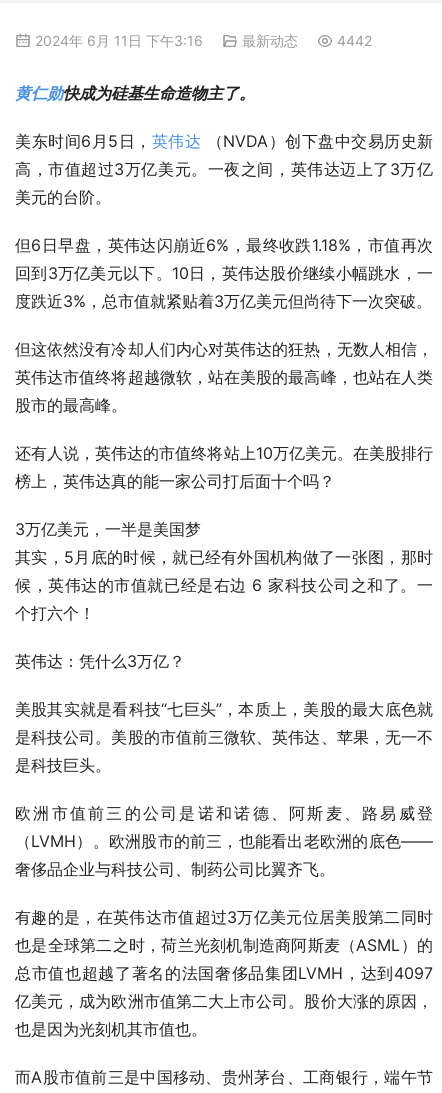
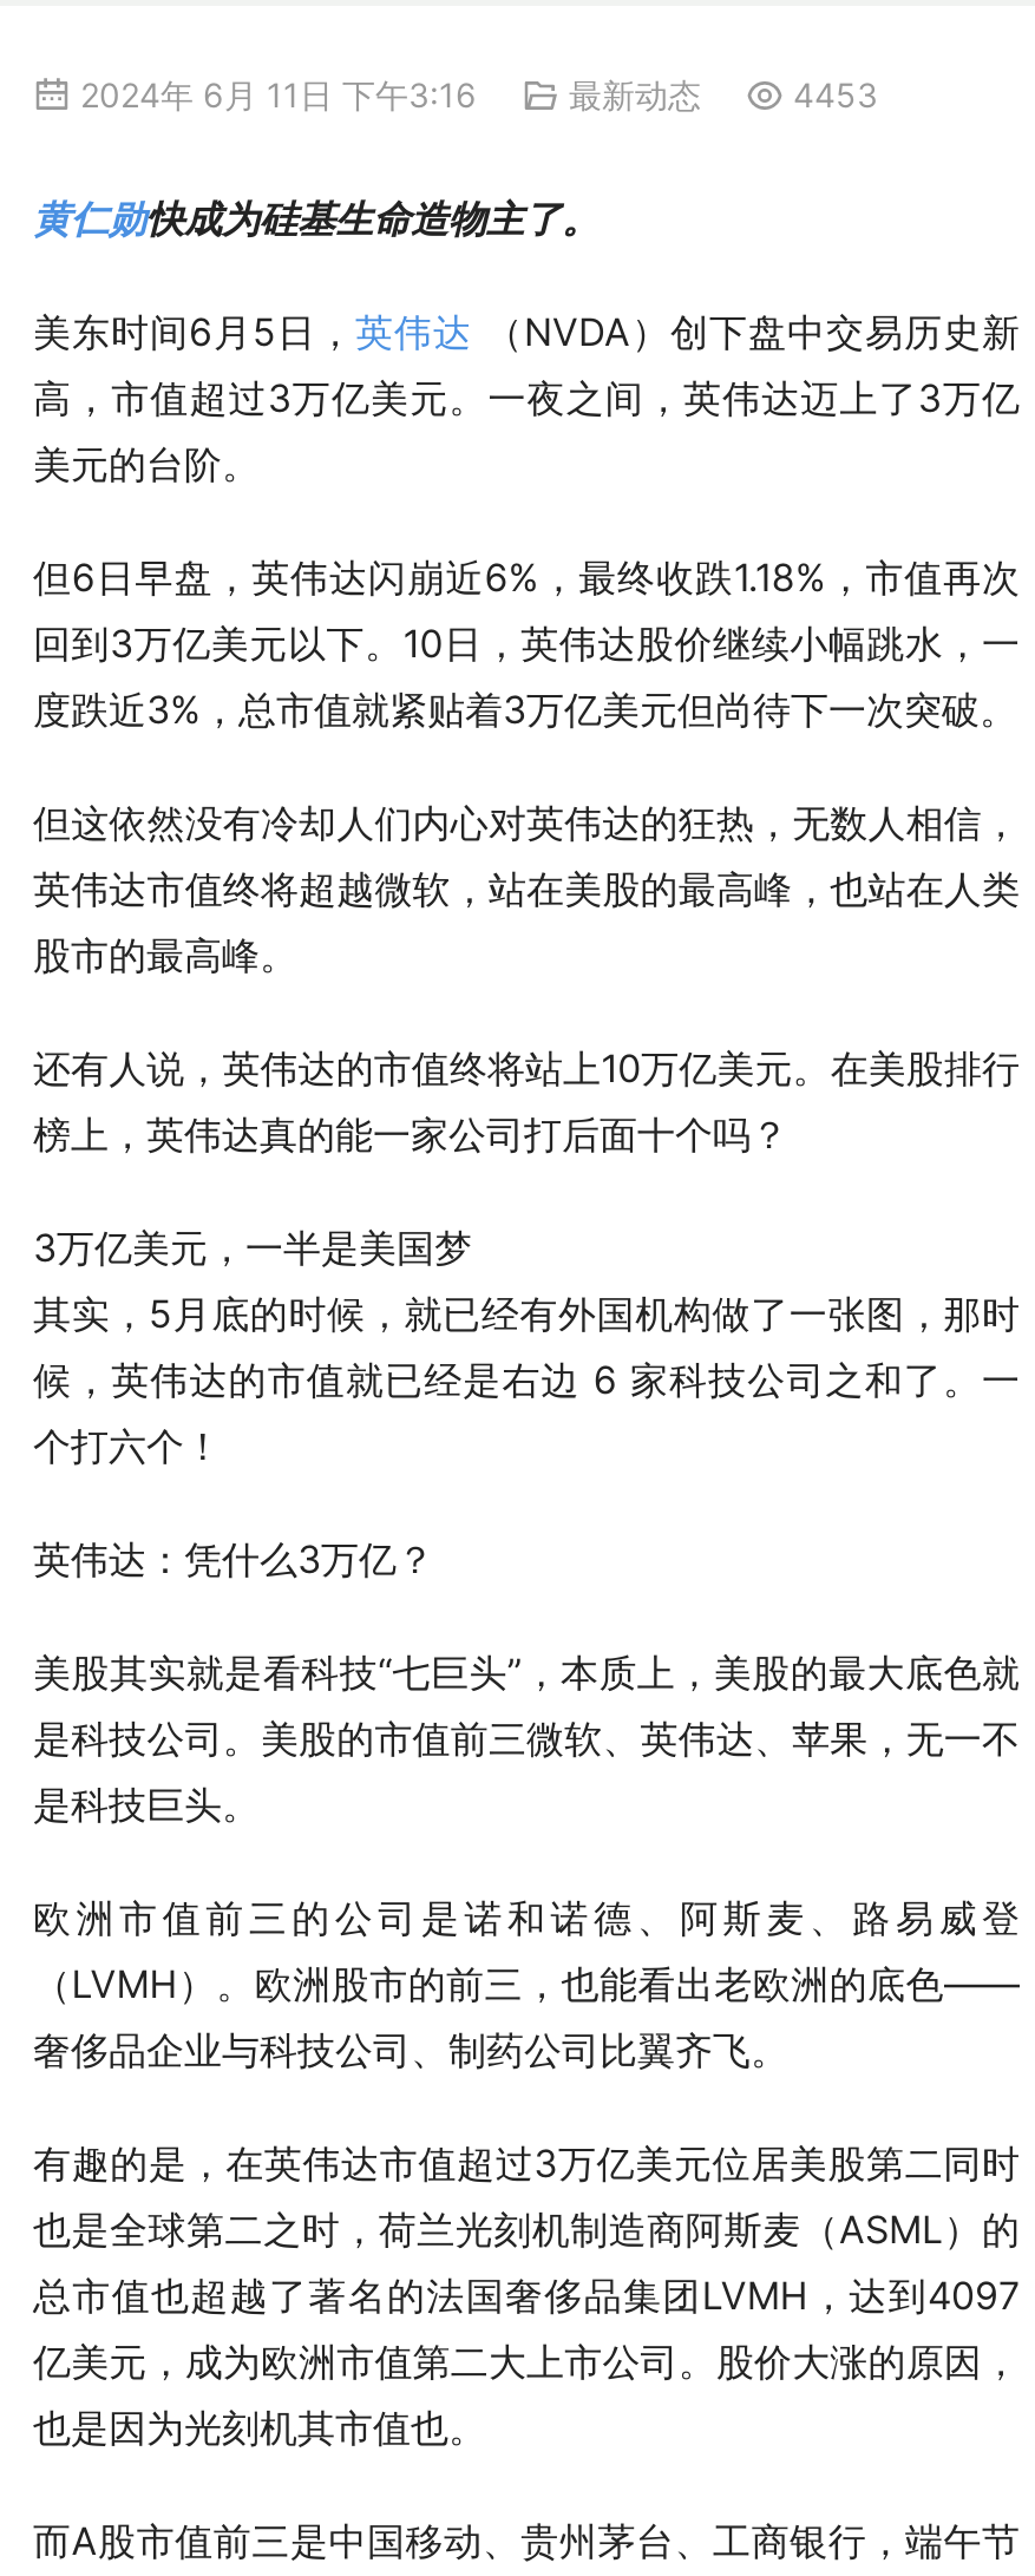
[333,32,372,49] 4442 -> [784,74,878,114] 4453

